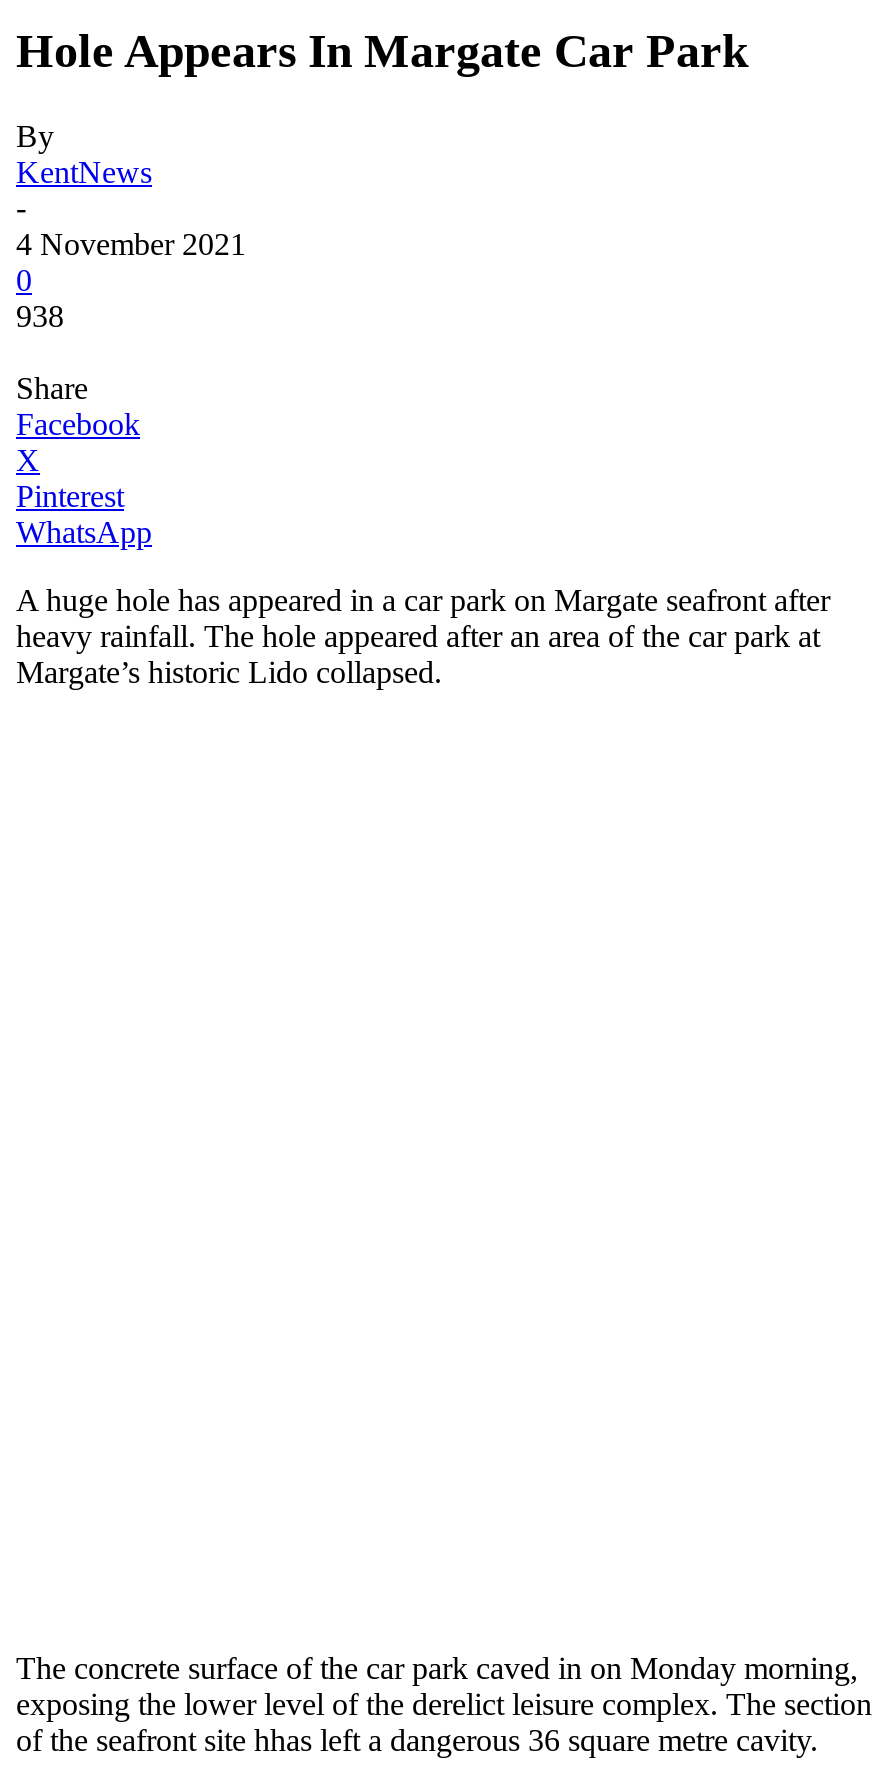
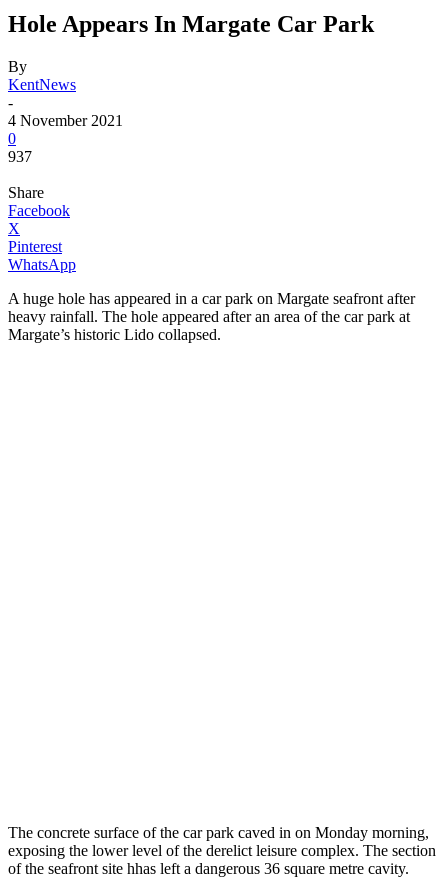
[16,299,64,333] 938 -> [8,148,32,165] 937

